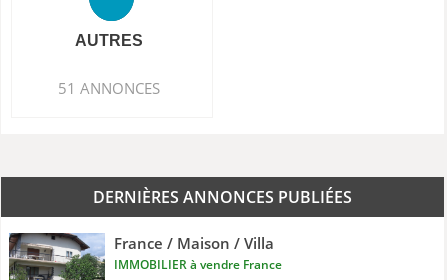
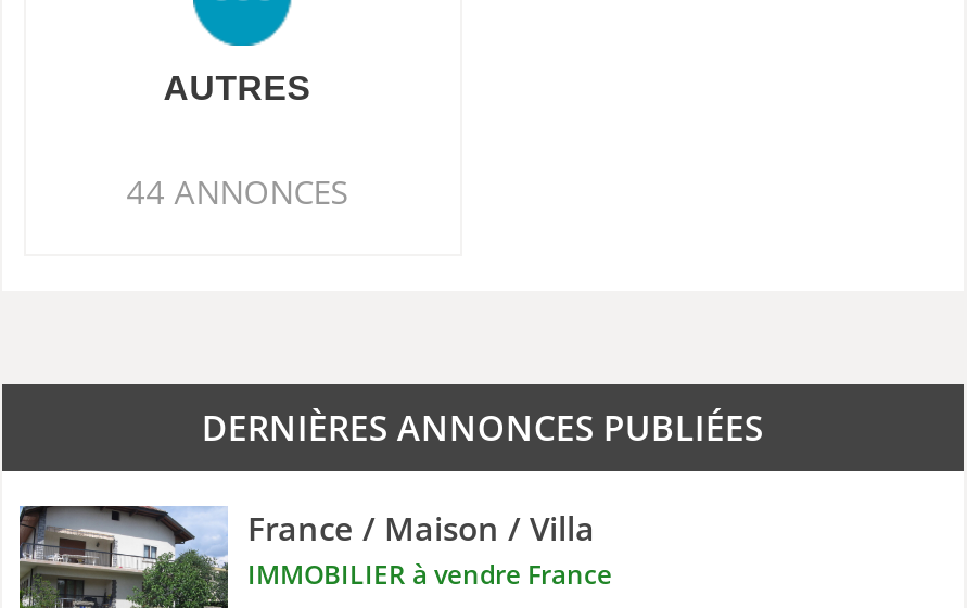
[58,78,160,98] 51 ANNONCES -> [127,169,348,213] 44 ANNONCES

